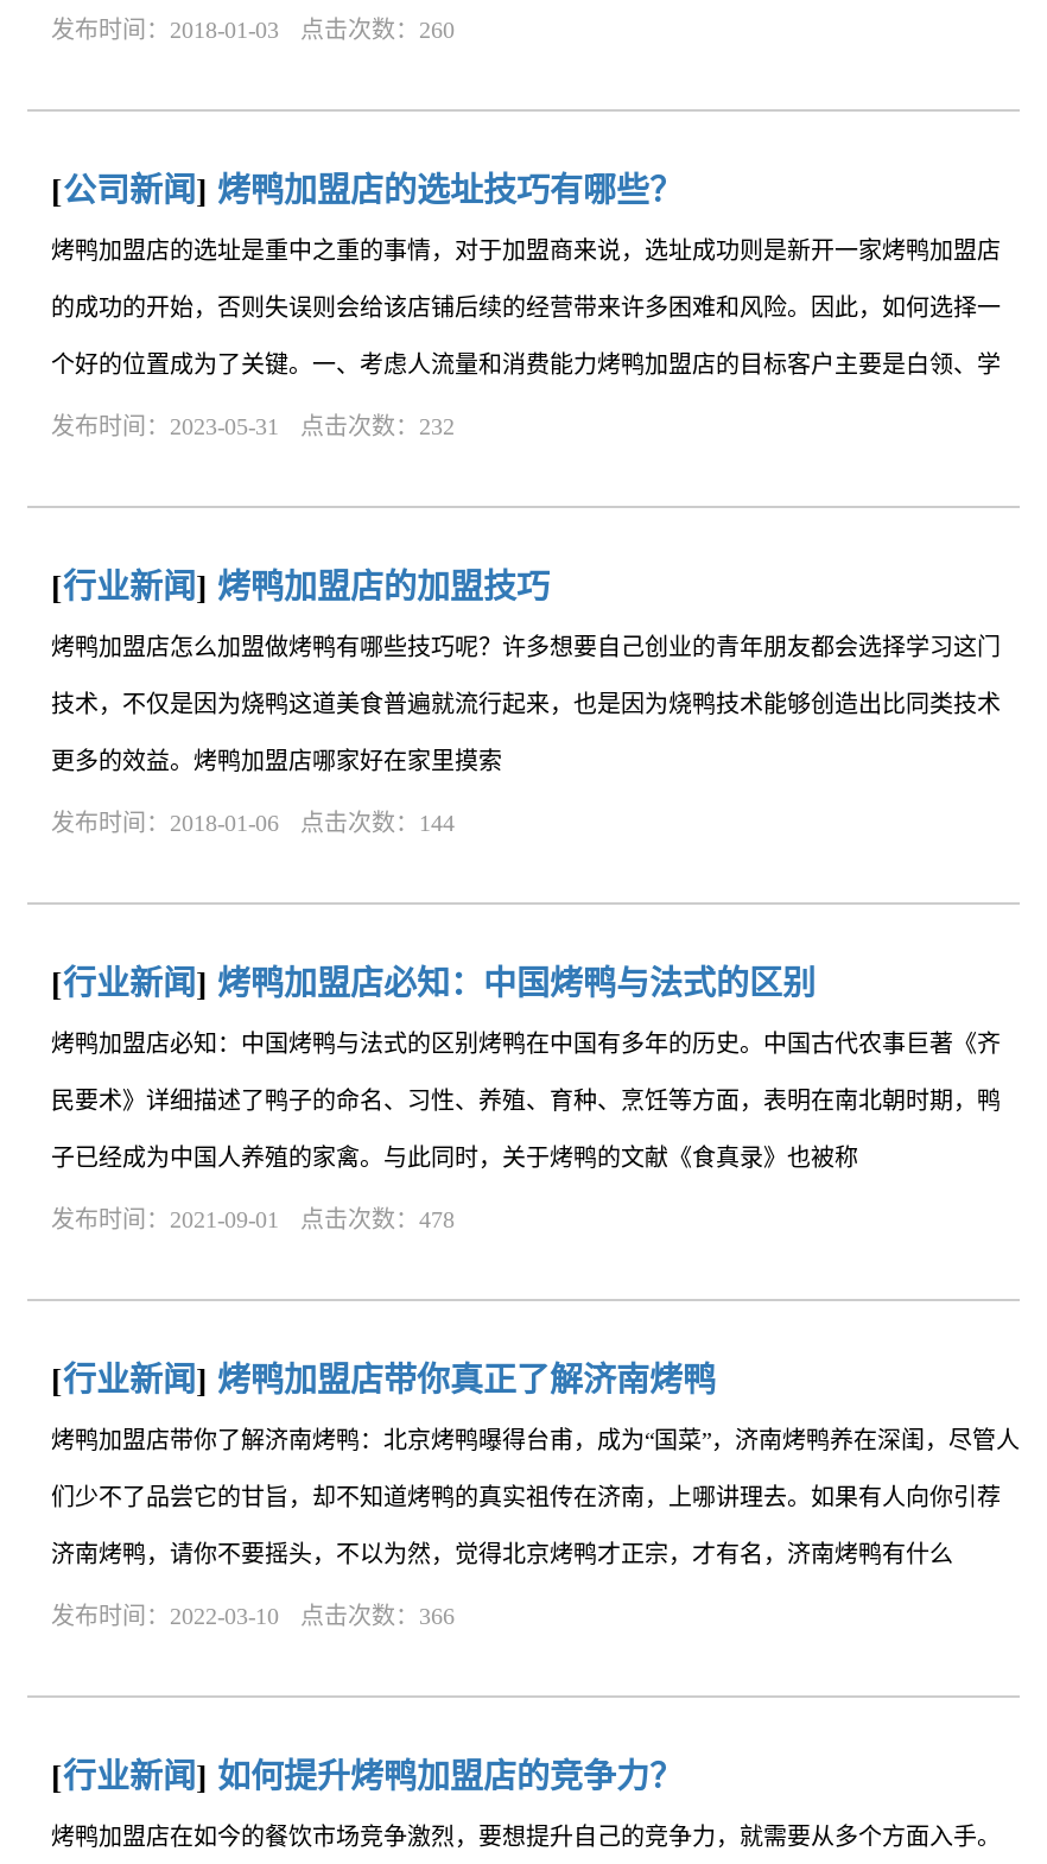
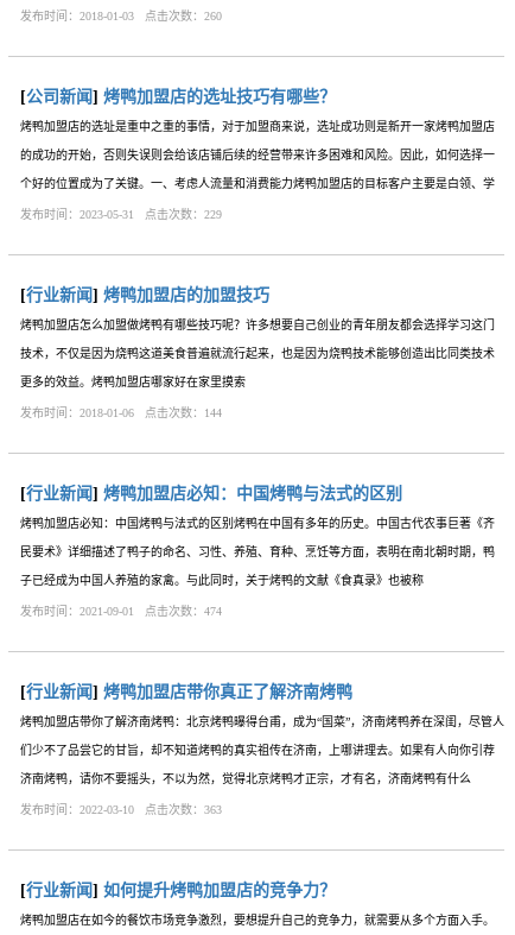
[51,414,455,440] 发布时间：2023-05-31 点击次数：232 -> [20,208,222,221] 发布时间：2023-05-31 点击次数：229
[51,1207,455,1233] 发布时间：2021-09-01 点击次数：478 -> [20,605,222,618] 发布时间：2021-09-01 点击次数：474
[51,1603,455,1629] 发布时间：2022-03-10 点击次数：366 -> [20,803,222,816] 发布时间：2022-03-10 点击次数：363

